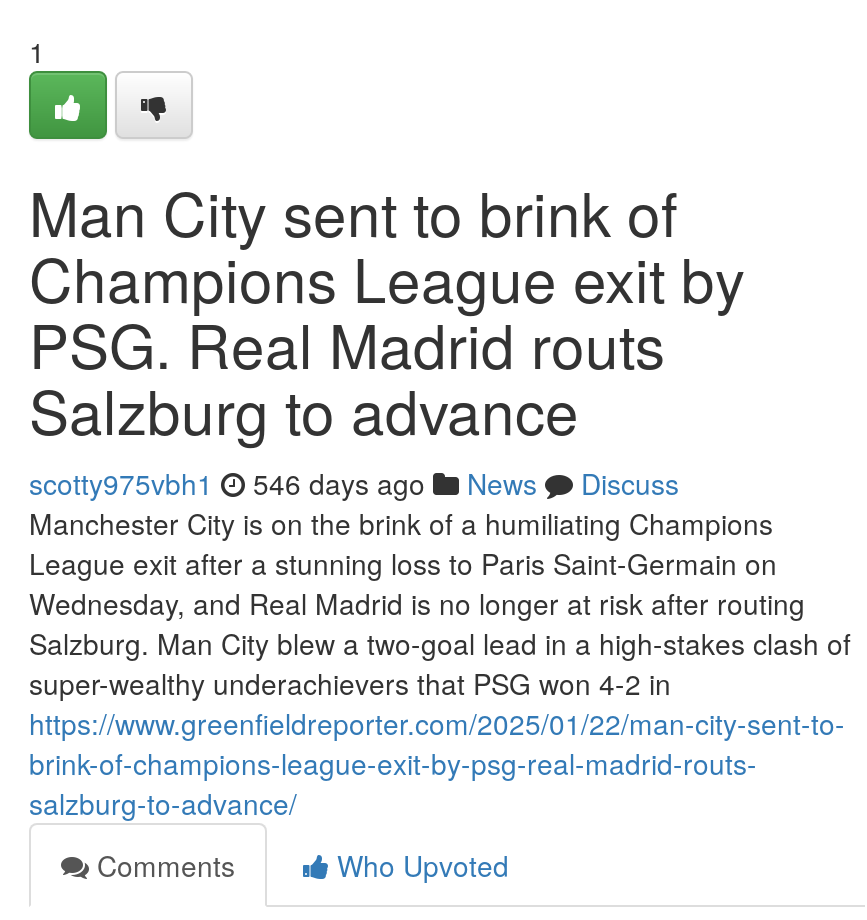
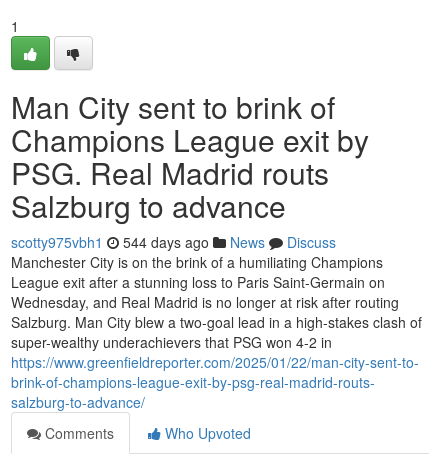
[29,463,679,503] scotty975vbh1 546 days ago News Discuss -> [11,232,336,252] scotty975vbh1 544 days ago News Discuss

